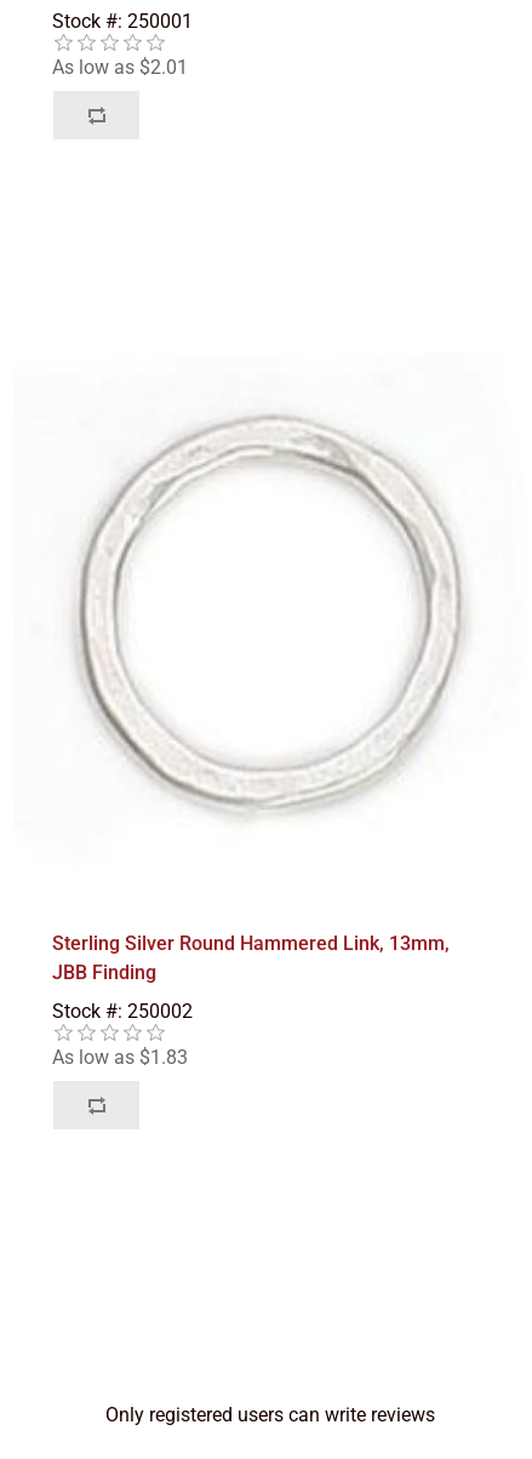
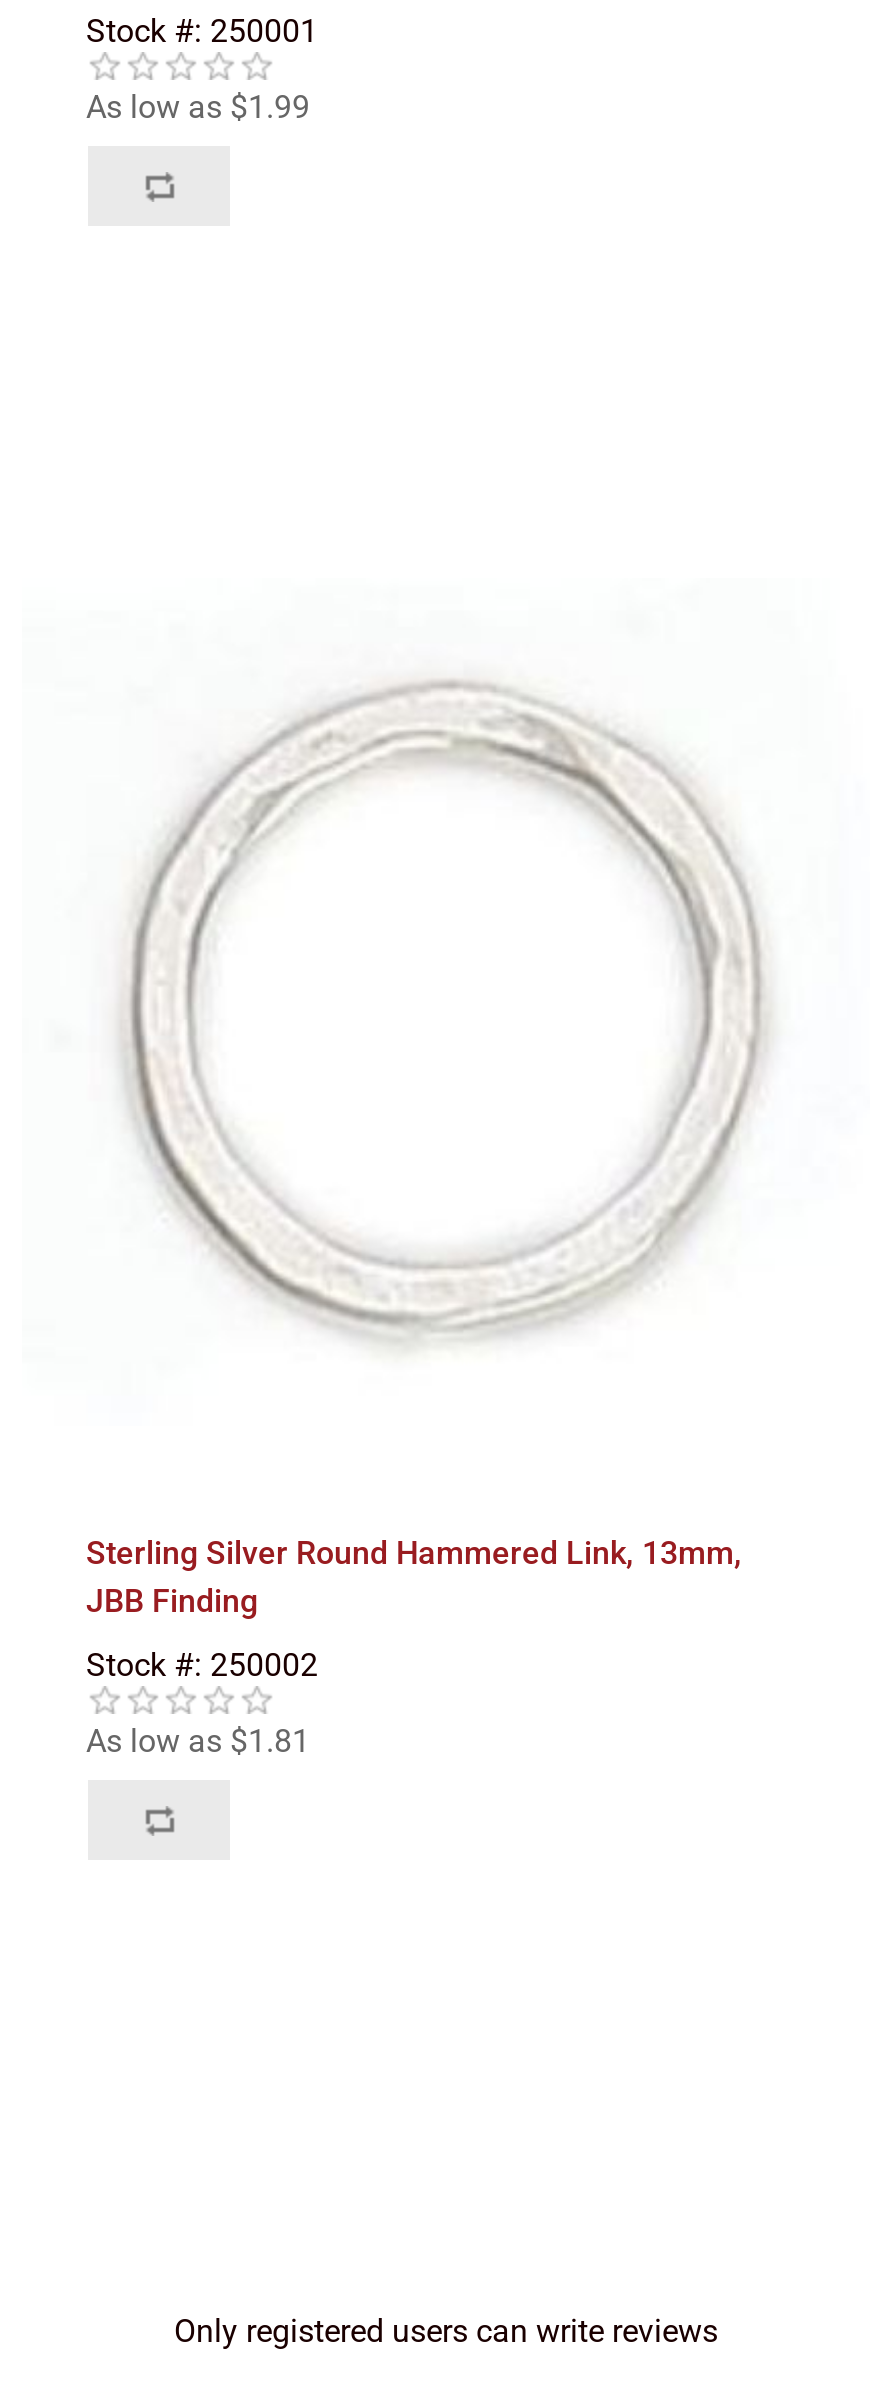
[52,56,188,79] As low as $2.01 -> [86,88,310,126] As low as $1.99
[52,1046,188,1069] As low as $1.83 -> [86,1722,310,1760] As low as $1.81

